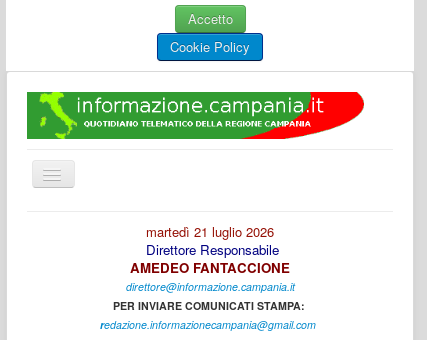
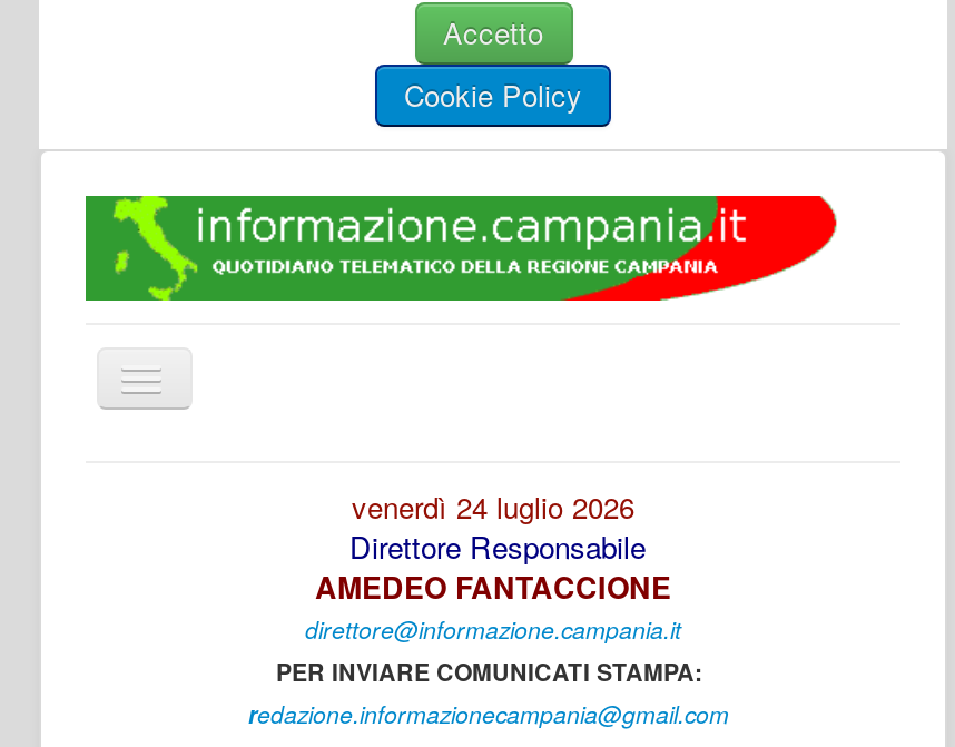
[146,222,274,241] martedì 21 luglio 2026 -> [352,485,634,527] venerdì 24 luglio 2026

